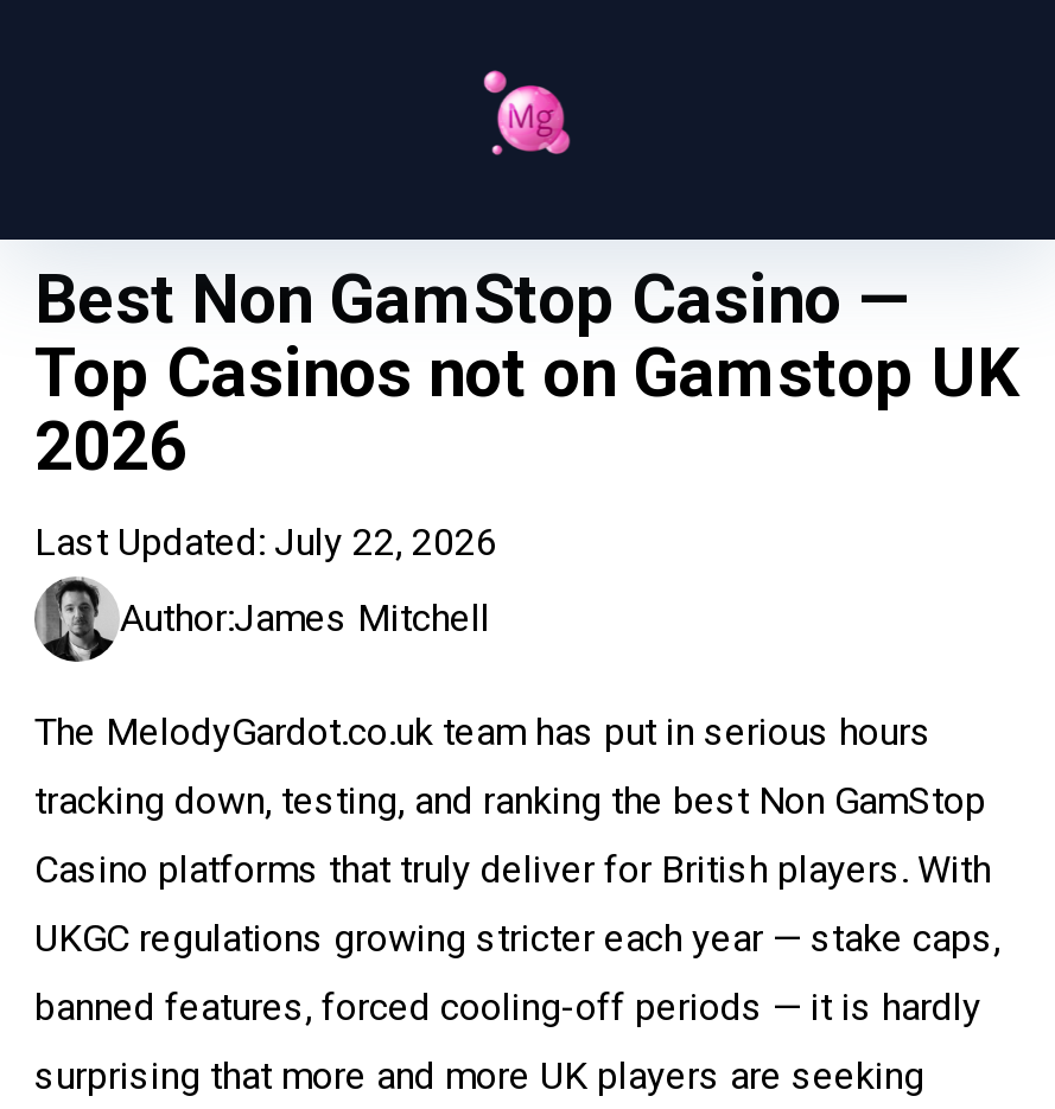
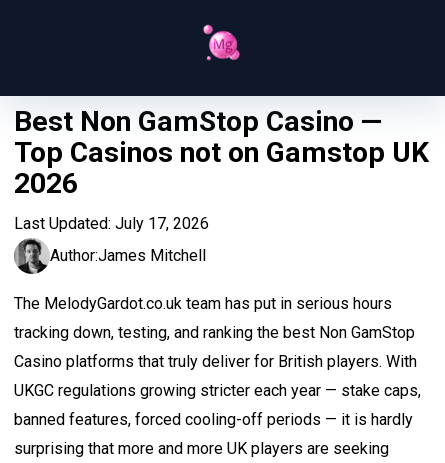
[34,519,497,564] Last Updated: July 22, 2026 -> [14,214,209,233] Last Updated: July 17, 2026

